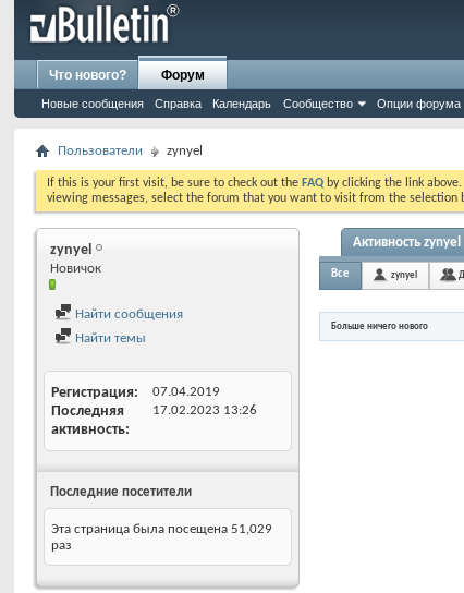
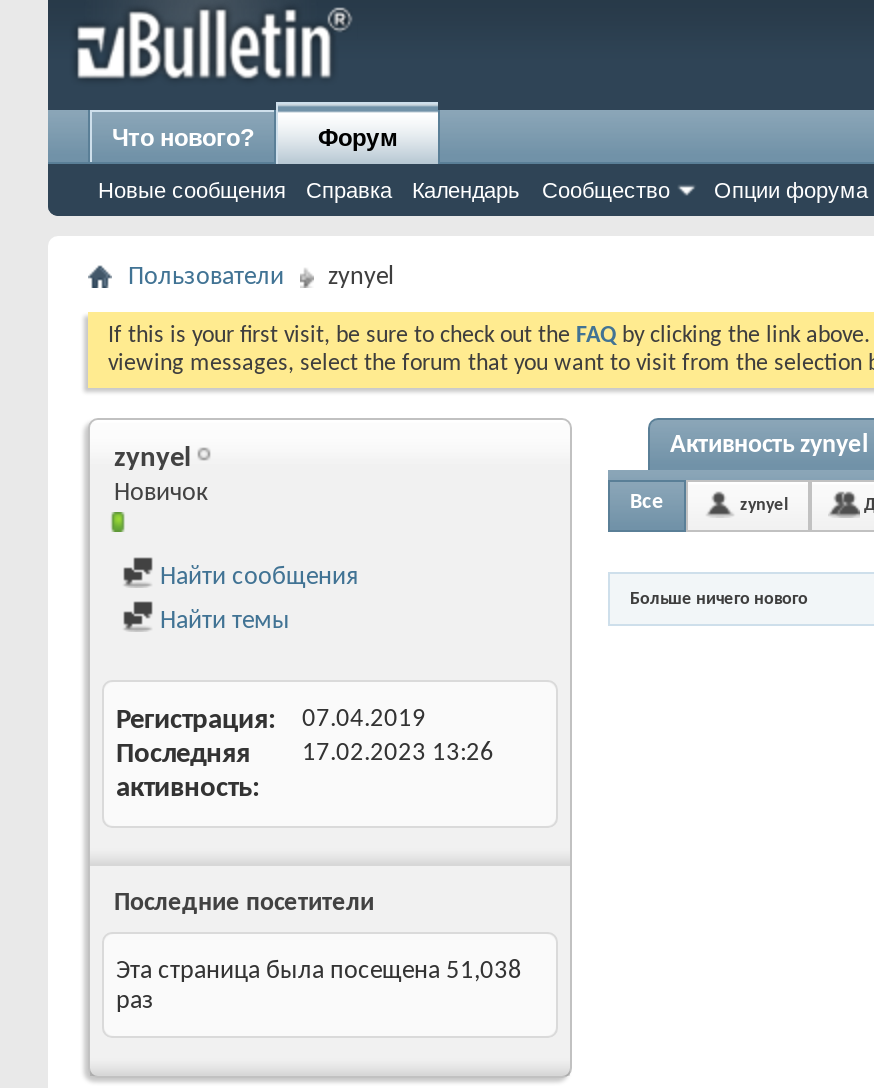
[51,522,272,536] Эта страница была посещена 51,029 -> [116,958,522,984] Эта страница была посещена 51,038

